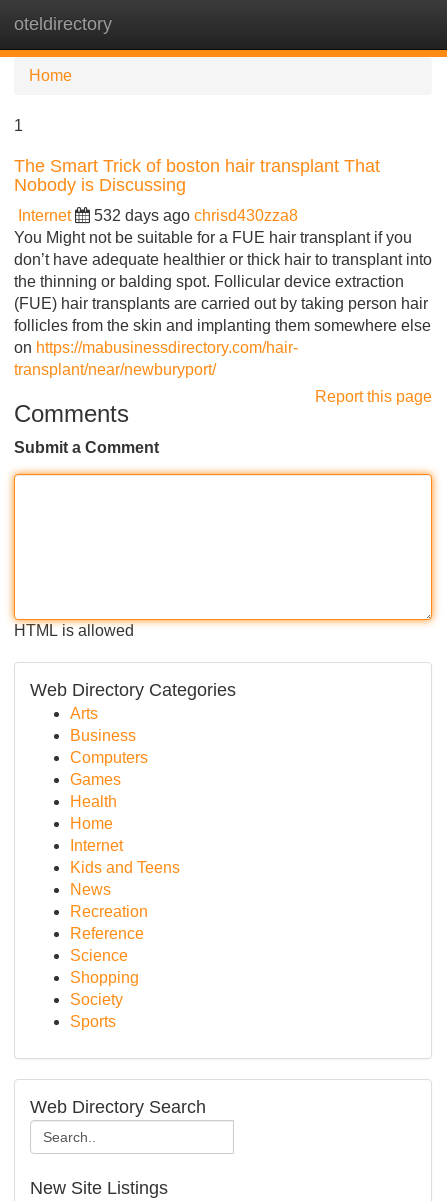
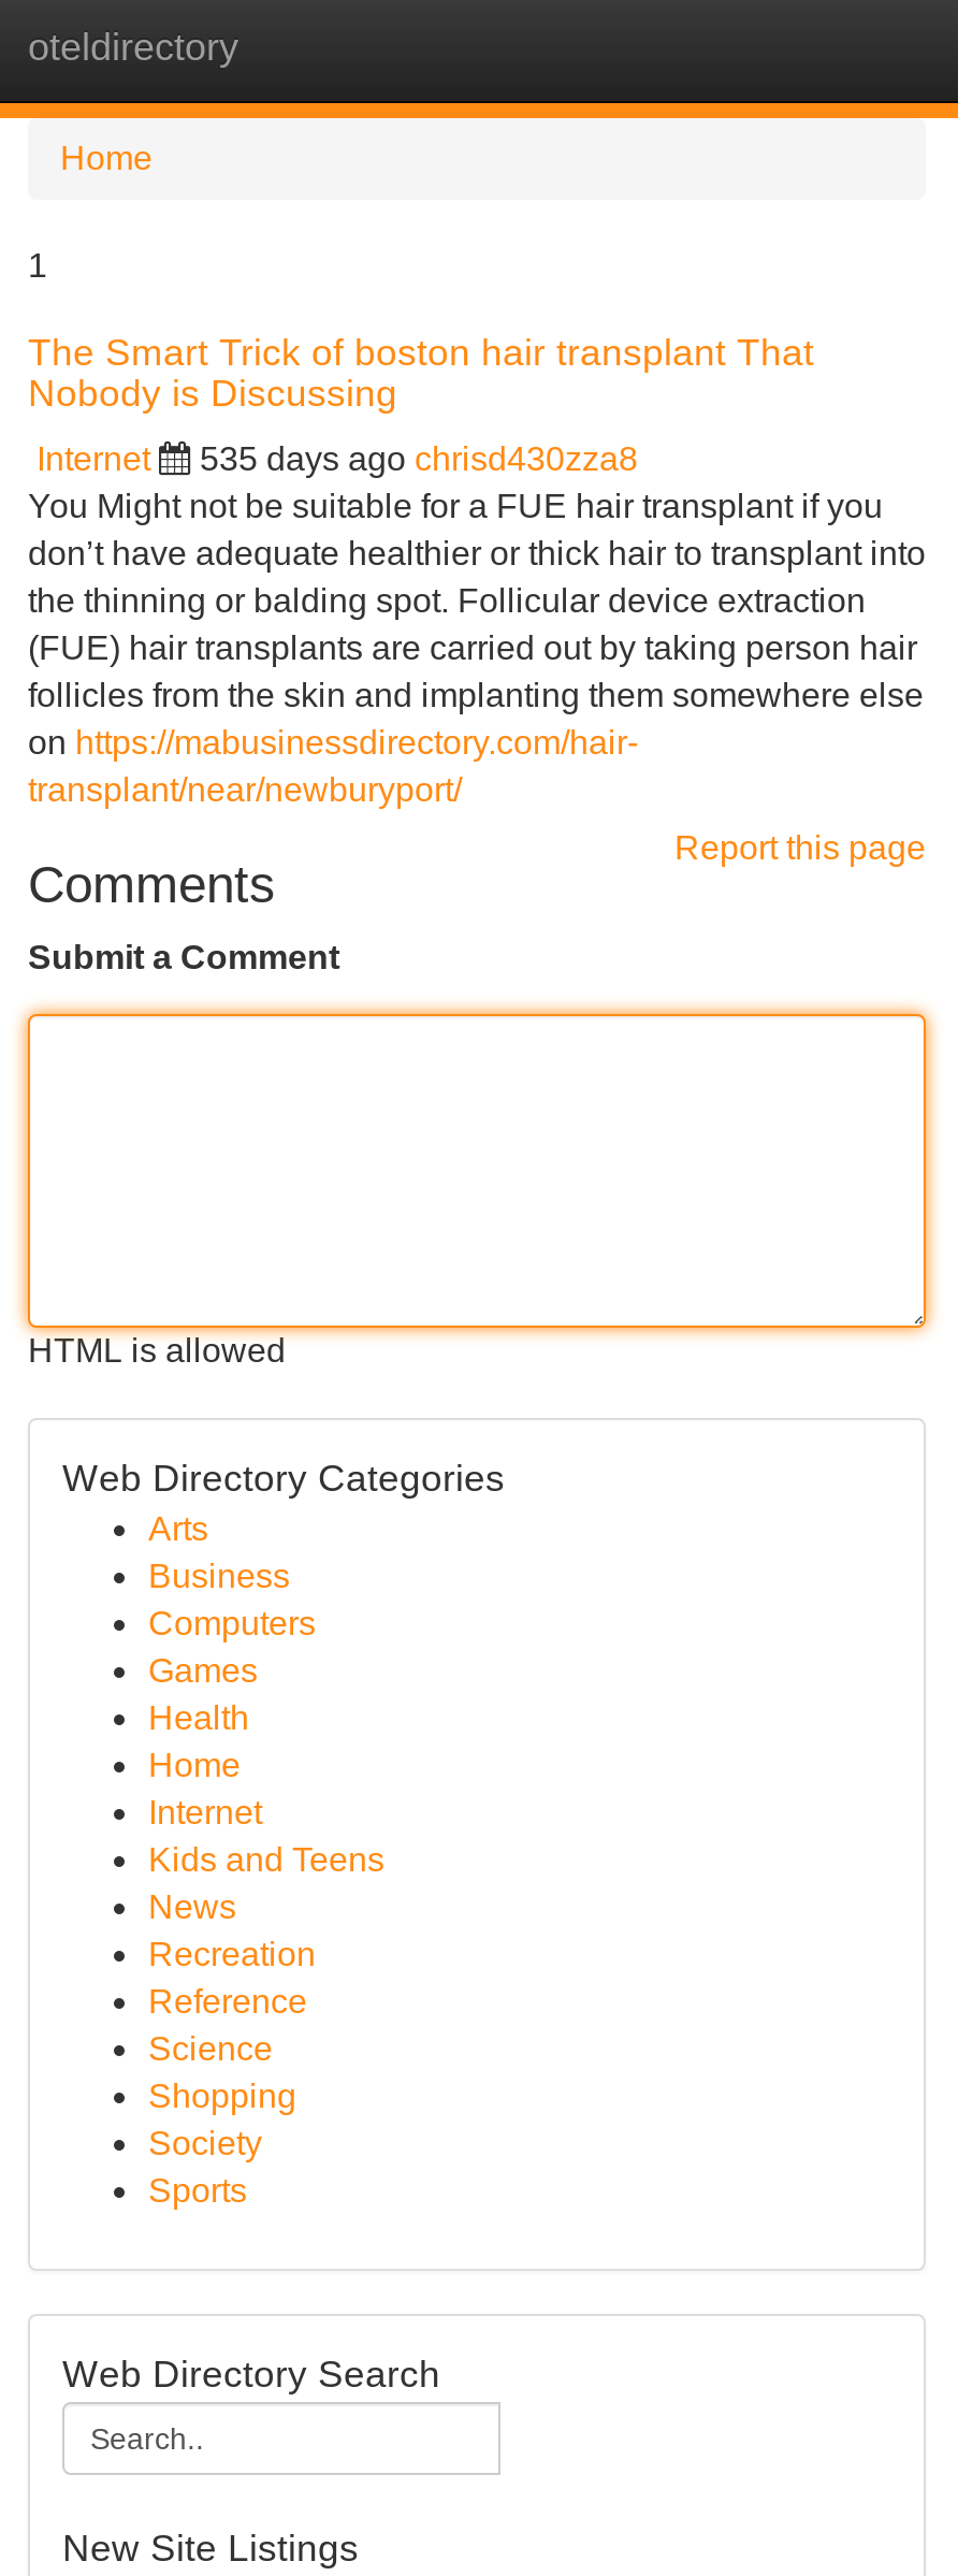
[94,207,298,224] 532 days ago chrisd430zza8 -> [200,440,638,477] 535 days ago chrisd430zza8

